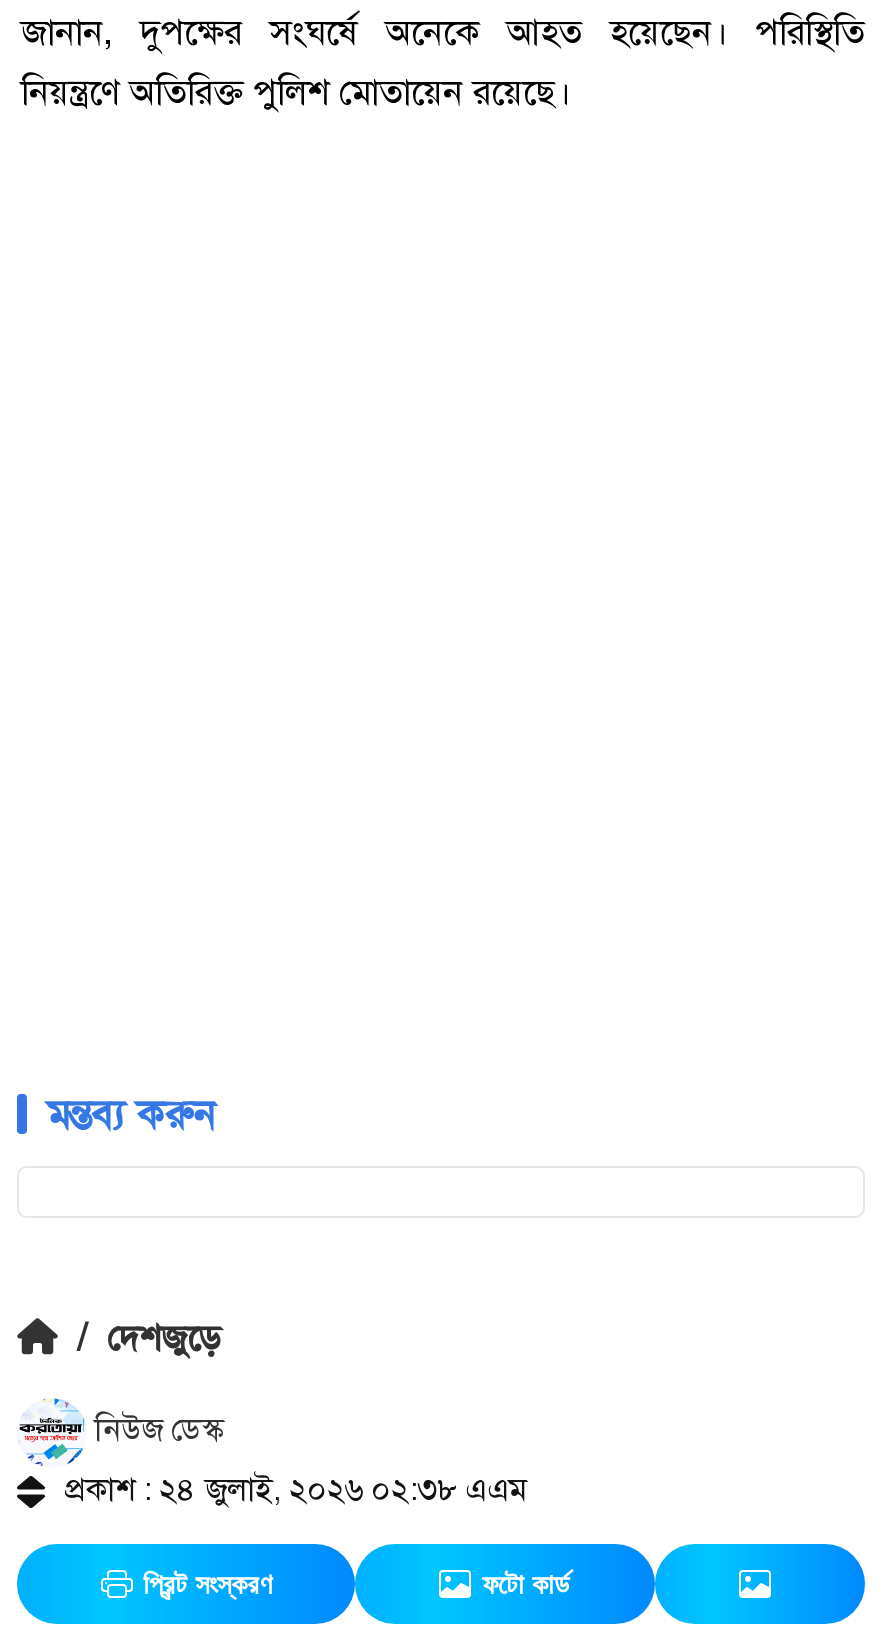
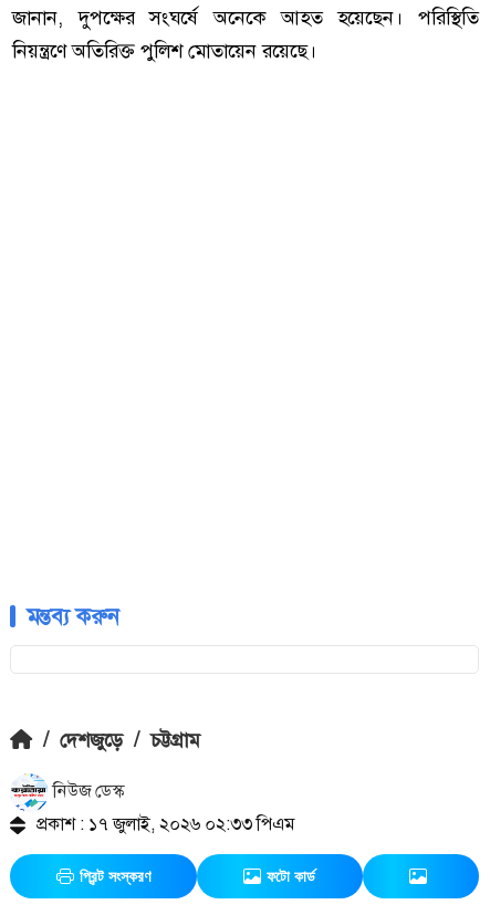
[77,1313,221,1361] / দেশজুড়ে -> [43,727,199,753] / দেশজুড়ে / চট্টগ্রাম
[65,1467,527,1509] প্রকাশ : ২৪ জুলাই, ২০২৬ ০২:৩৮ এএম -> [36,812,294,835] প্রকাশ : ১৭ জুলাই, ২০২৬ ০২:৩৩ পিএম

